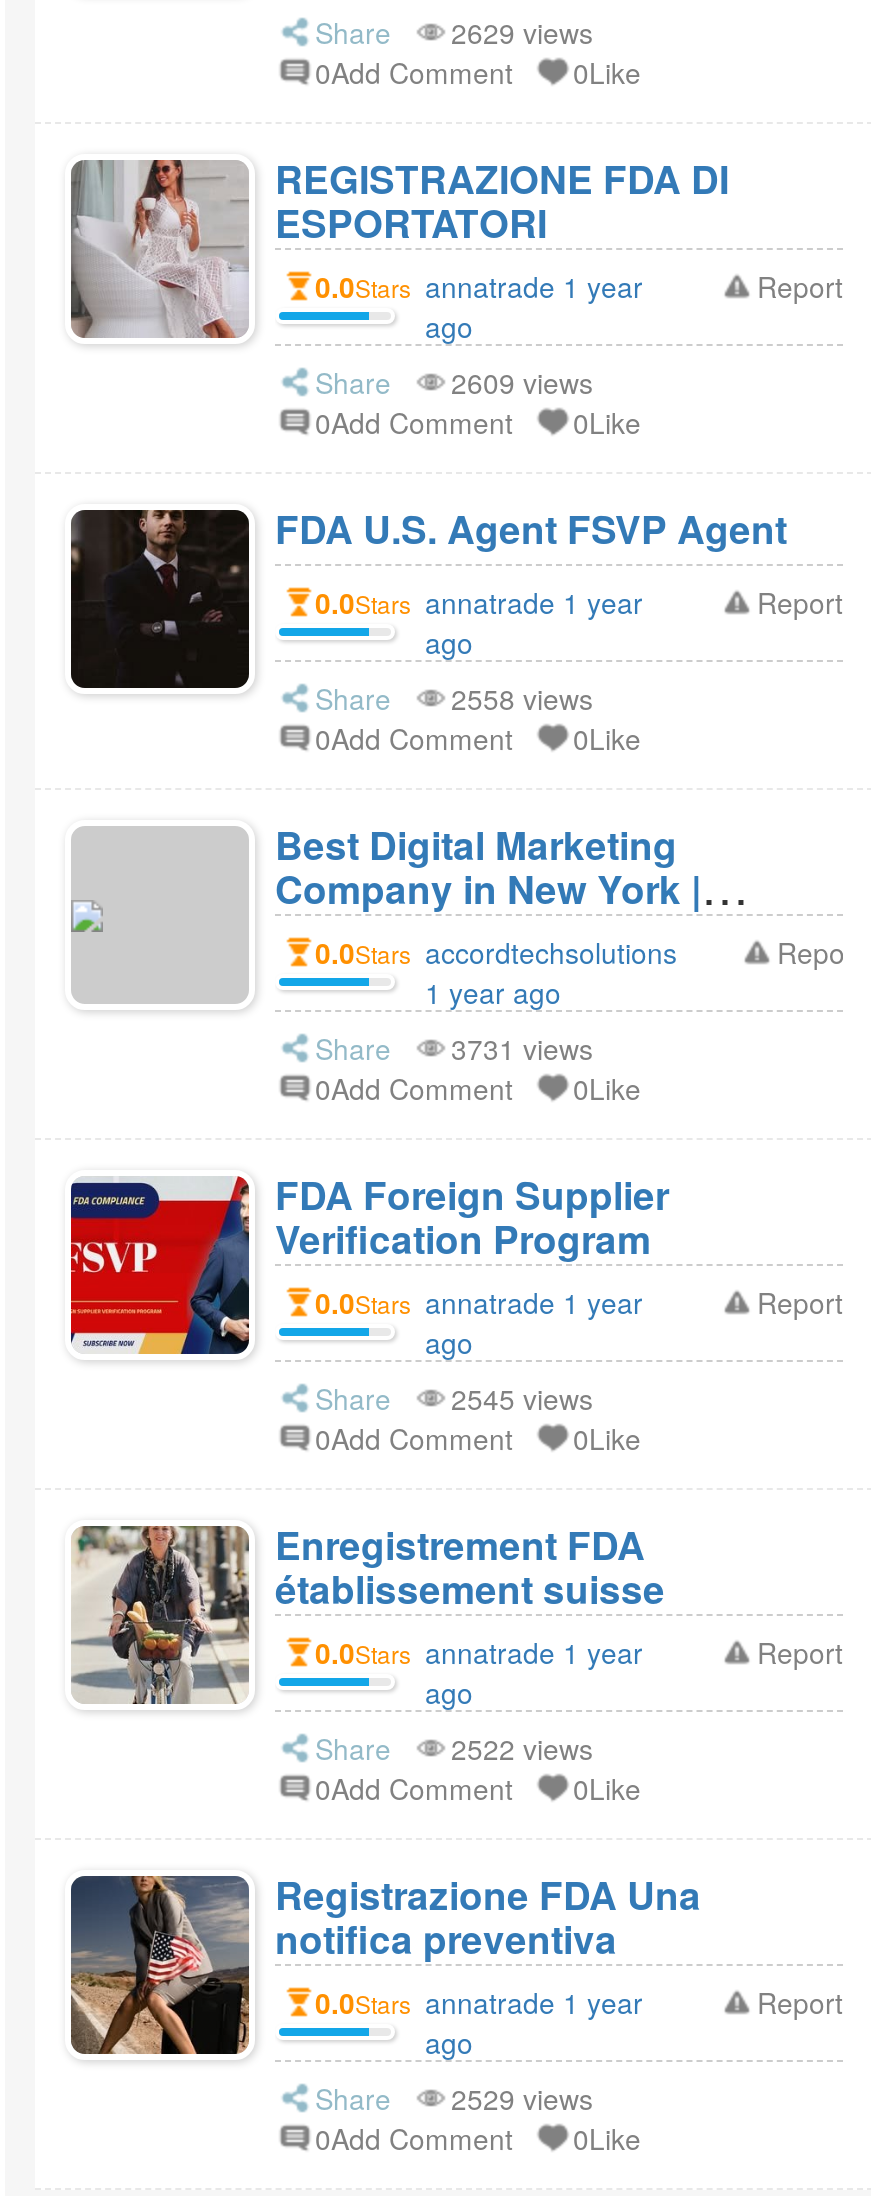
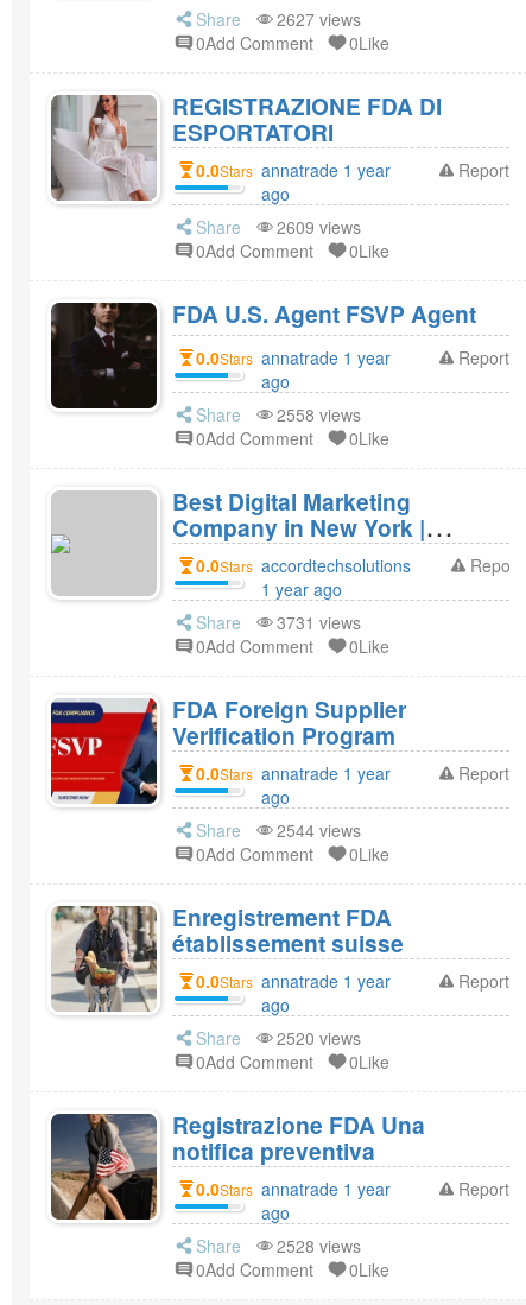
[315,13,593,53] Share 2629 views -> [196,8,361,31] Share 2627 views
[315,1379,593,1419] Share 2545 views -> [196,819,361,842] Share 2544 views
[315,1729,593,1769] Share 2522 views -> [196,1026,361,1050] Share 2520 views
[315,2079,593,2119] Share 2529 views -> [196,1234,361,1258] Share 2528 views

